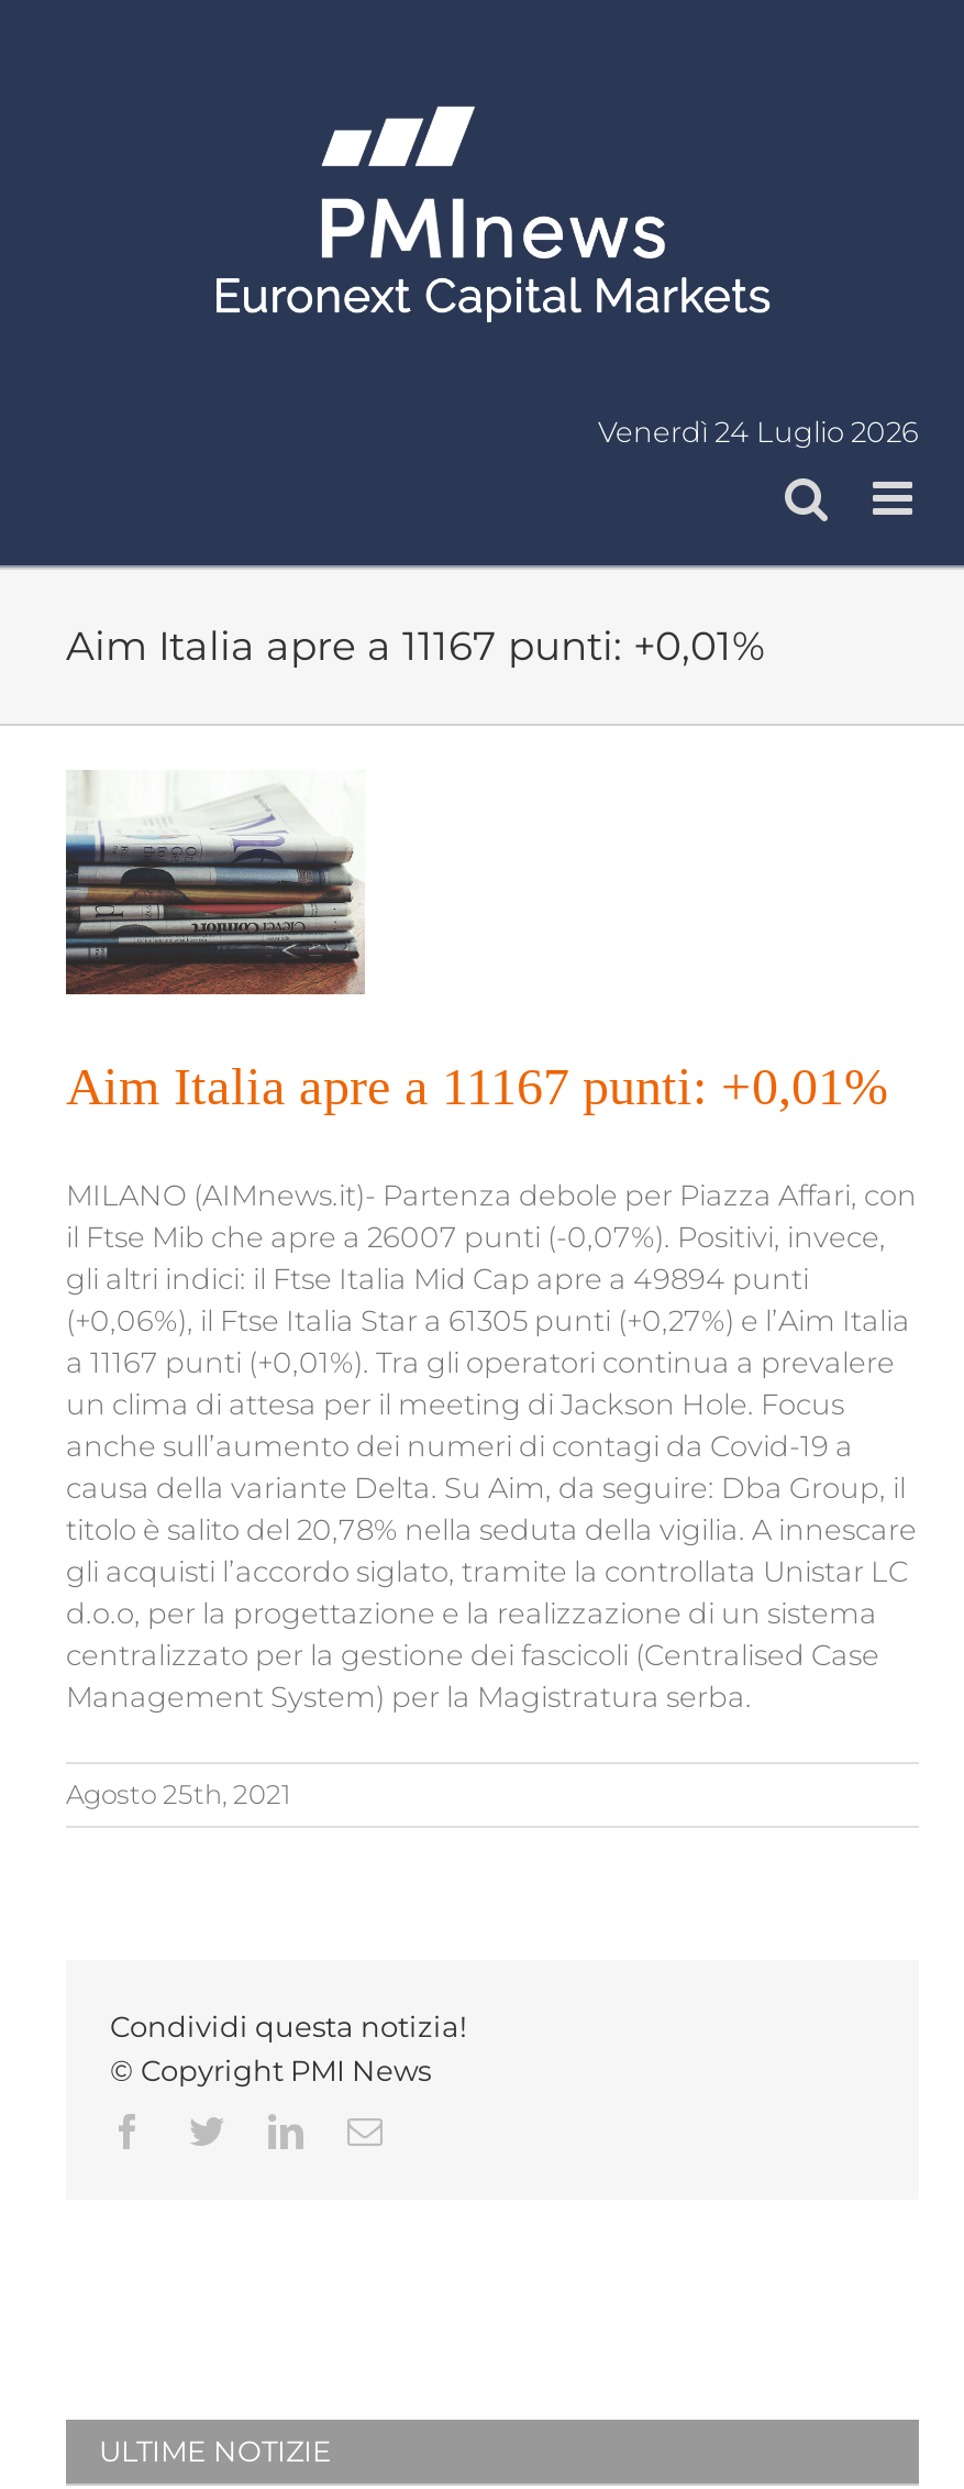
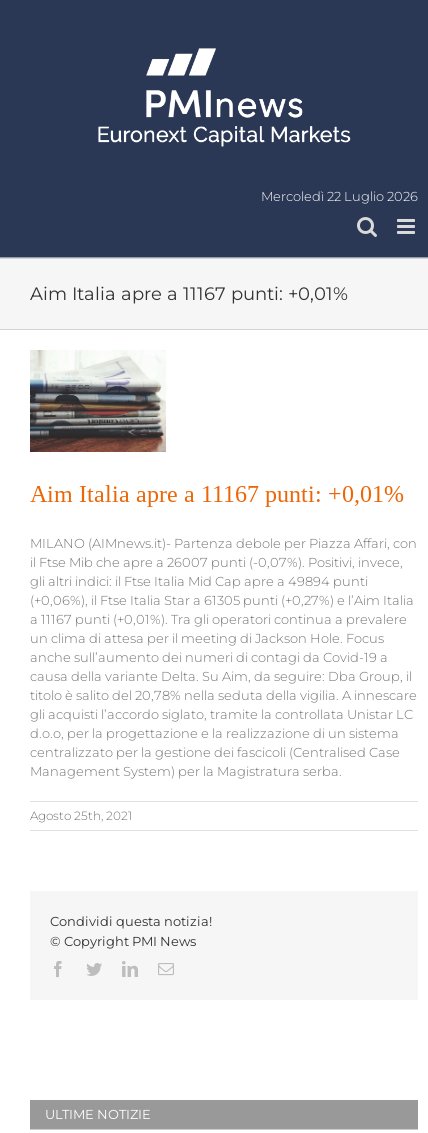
[598,416,919,449] Venerdì 24 Luglio 2026 -> [261,189,418,204] Mercoledì 22 Luglio 2026

